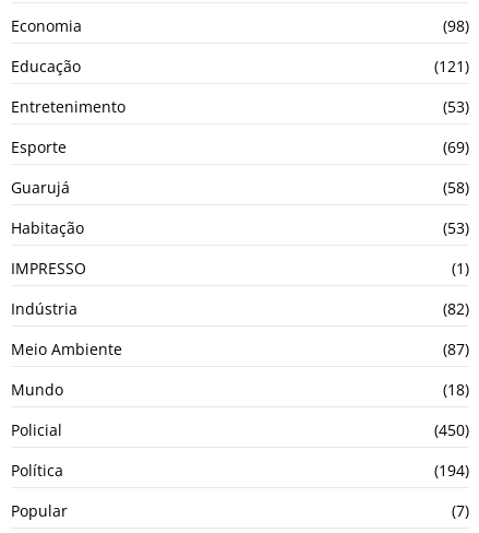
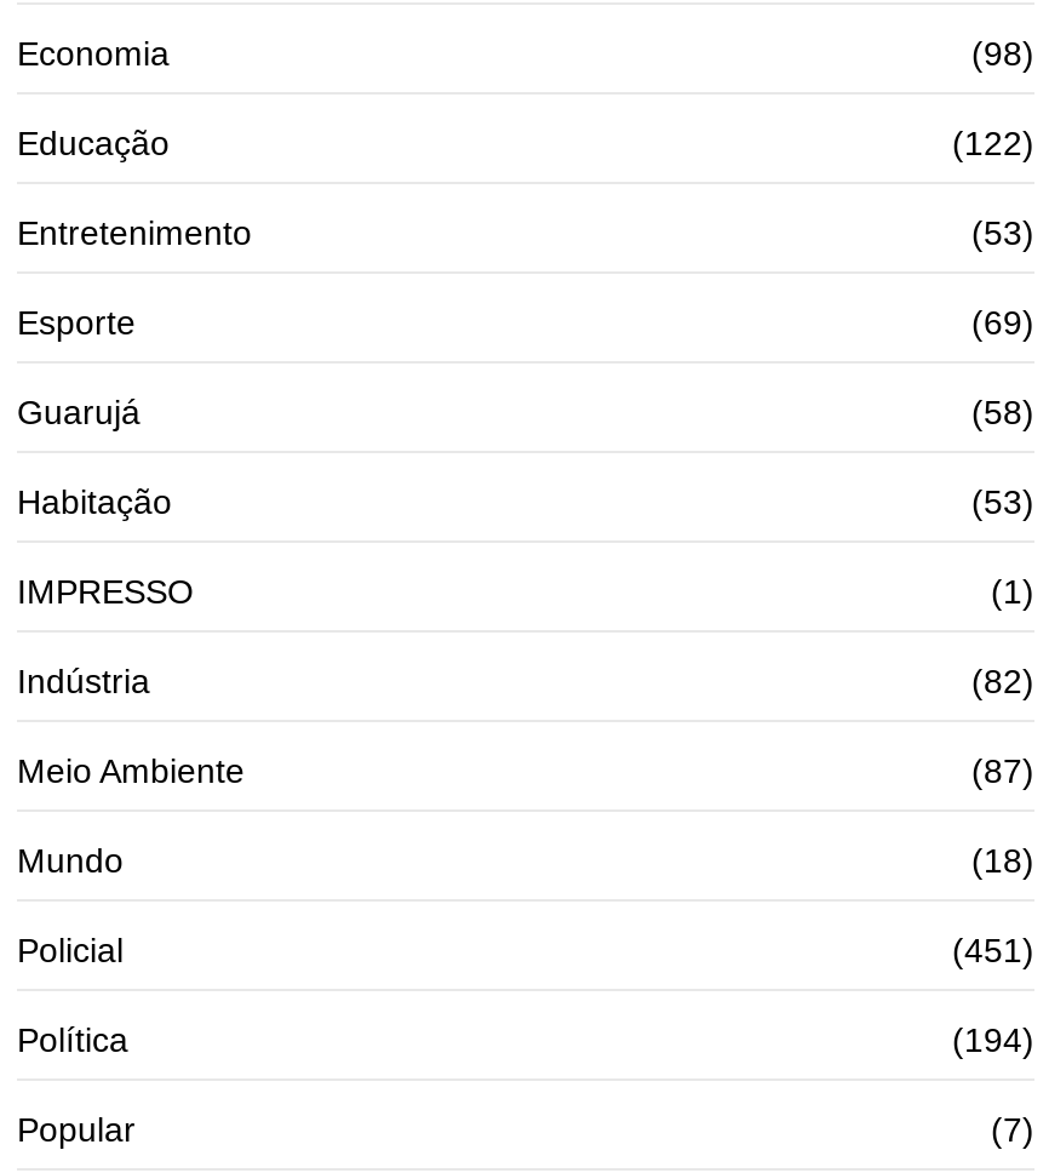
[430,56,469,77] (121) -> [942,124,1034,163] (122)
[430,420,469,440] (450) -> [942,931,1034,970] (451)

